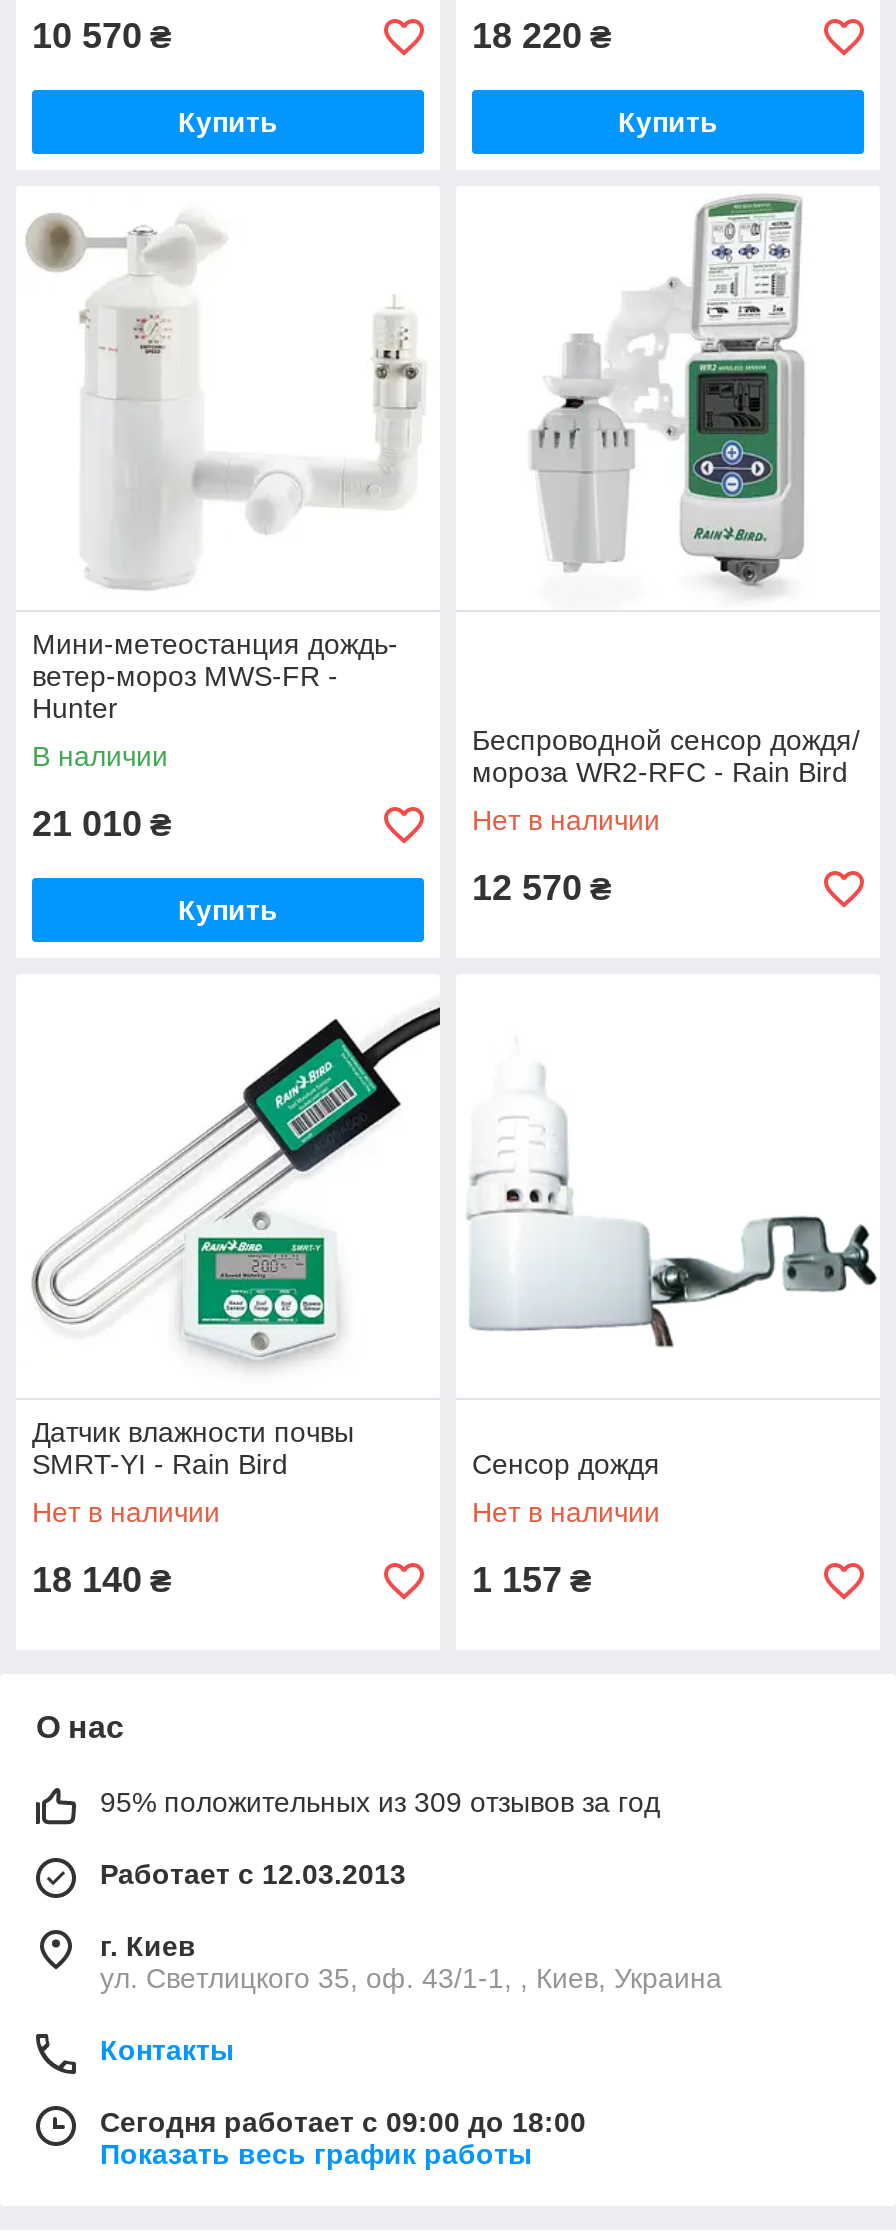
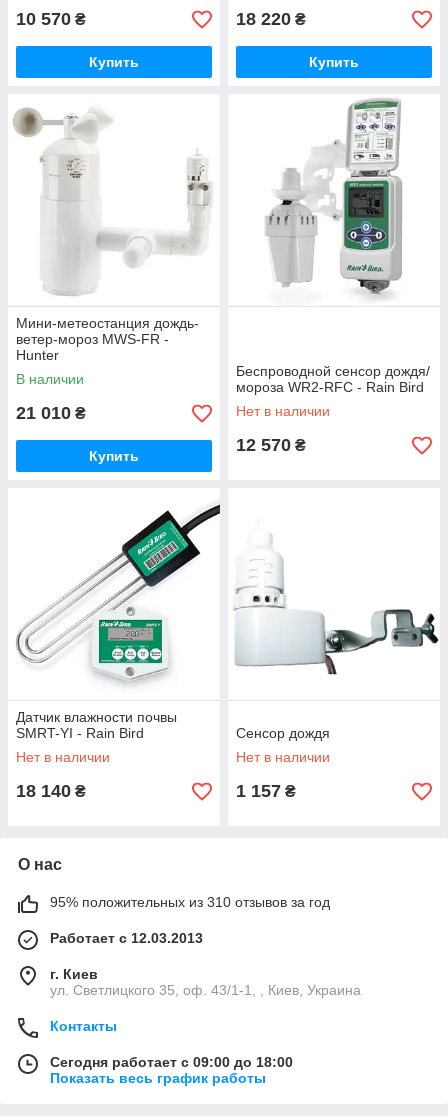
[100,1786,660,1818] 95% положительных из 309 отзывов за год -> [50,894,330,910] 95% положительных из 310 отзывов за год

